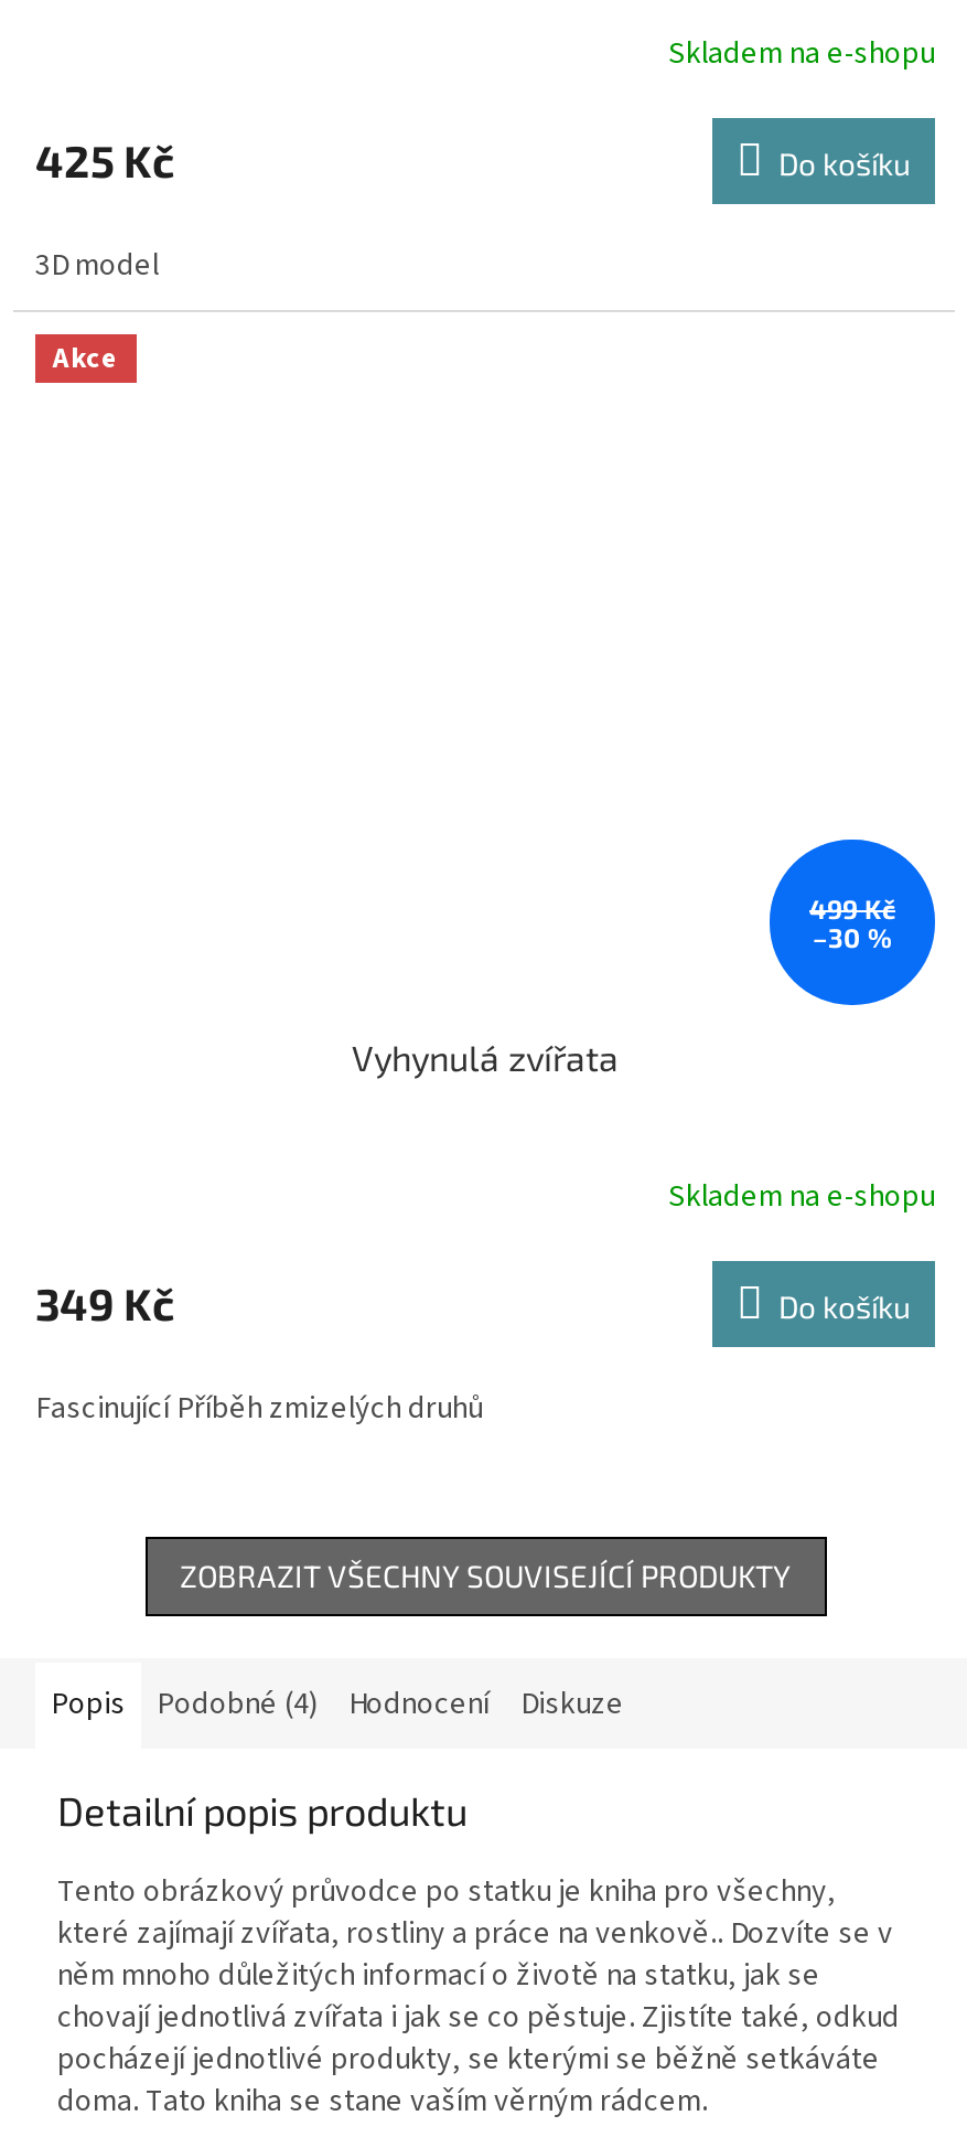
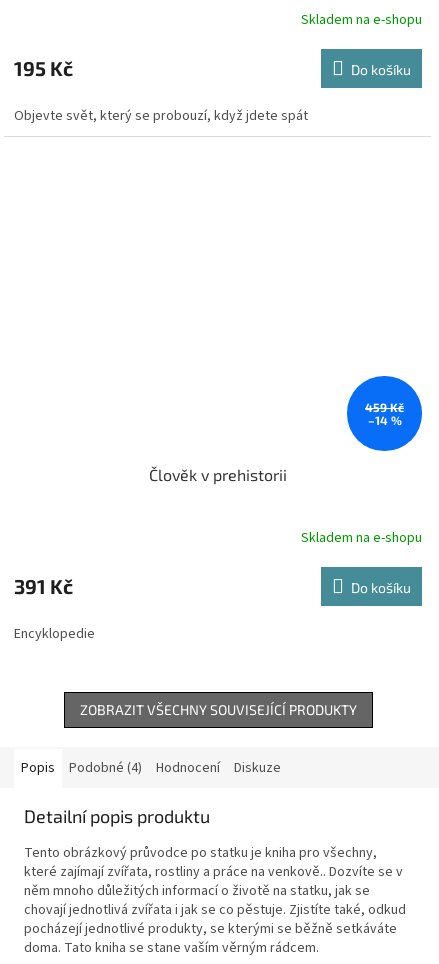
[35,134,174,187] 425 Kč -> [14,56,73,80] 195 Kč
[35,245,159,379] 3D model | Akce -> [14,106,308,126] Objevte svět, který se probouzí, když jdete spát
[352,892,895,1078] 499 Kč | –30 % | Vyhynulá zvířata -> [149,400,404,484] 459 Kč | –14 % | Člověk v prehistorii
[35,1277,174,1330] 349 Kč -> [14,574,73,598] 391 Kč
[35,1387,483,1431] Fascinující Příběh zmizelých druhů -> [14,624,95,644] Encyklopedie

